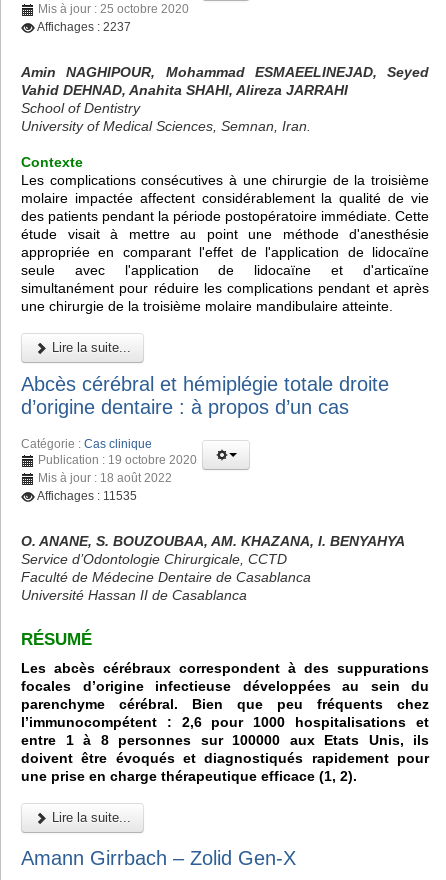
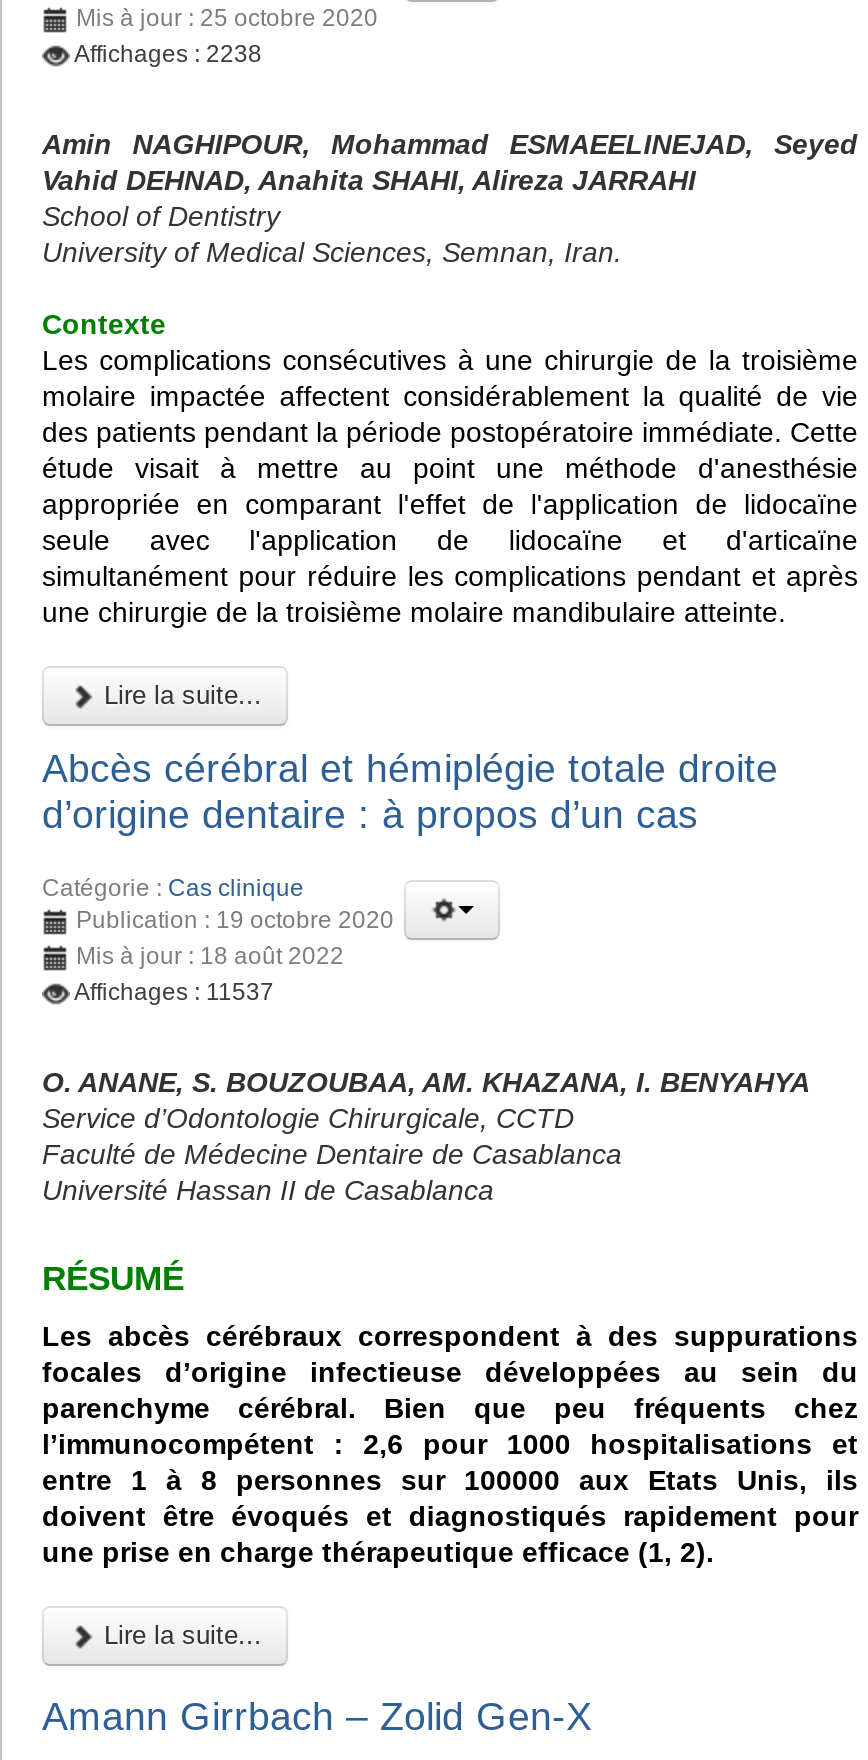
[37,20,131,34] Affichages : 2237 -> [74,41,262,69] Affichages : 2238
[37,489,137,503] Affichages : 11535 -> [74,978,274,1006] Affichages : 11537

